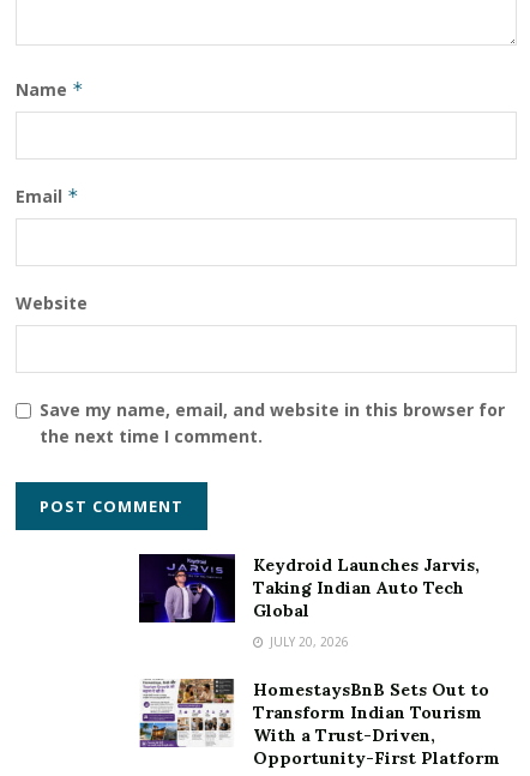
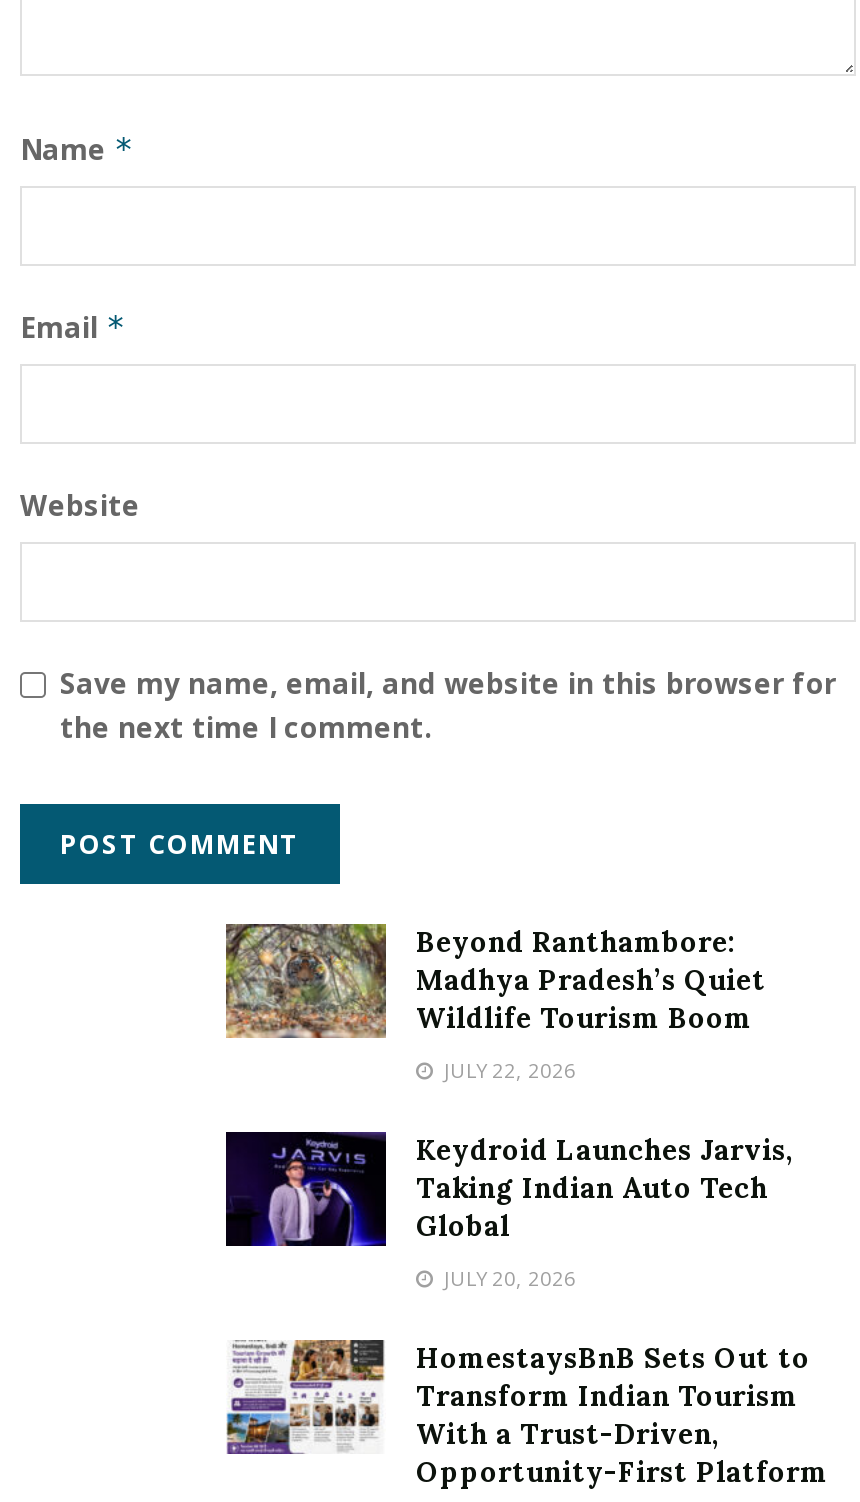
none -> [224,922,766,1084] [image] | Beyond Ranthambore: | Madhya Pradesh’s Quiet | Wildlife Tourism Boom | JULY 22, 2026

